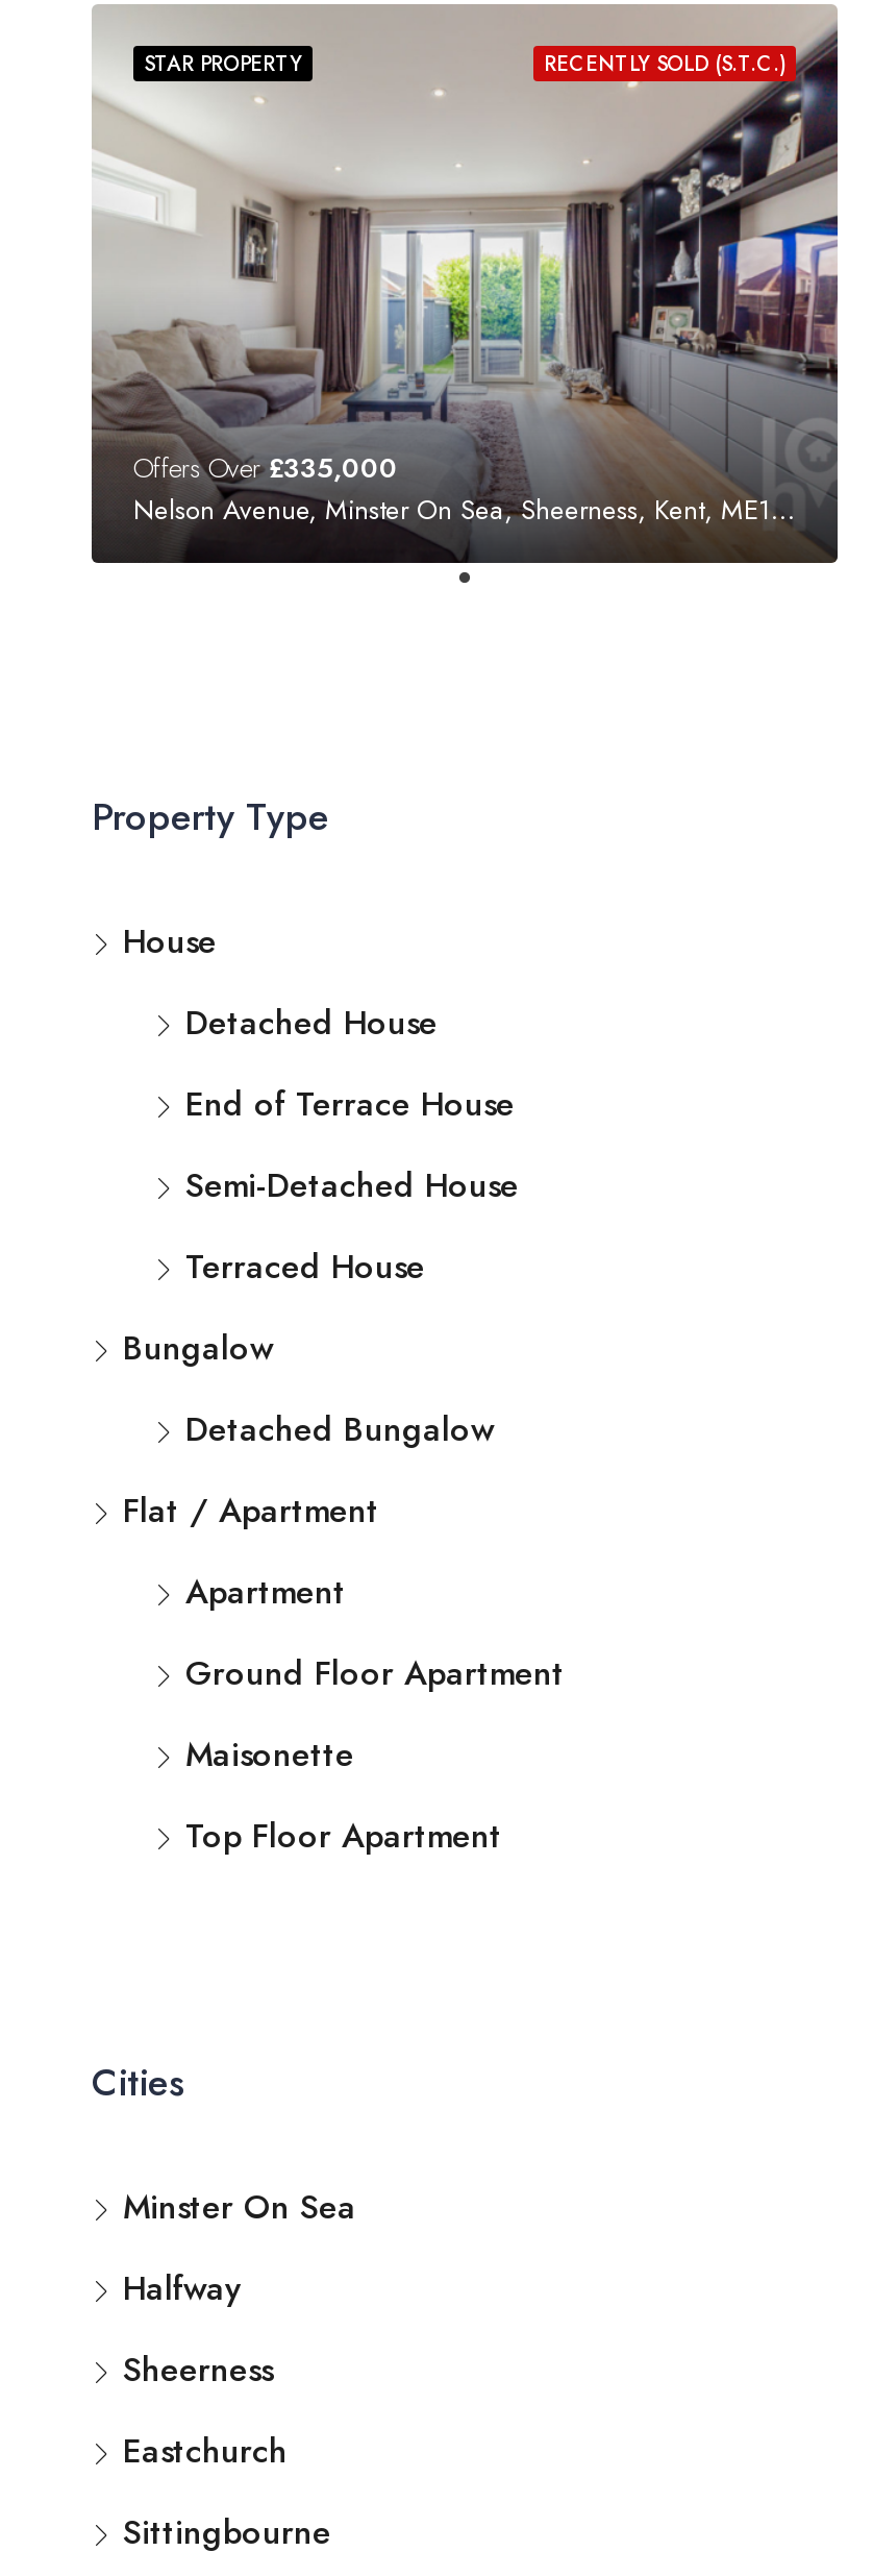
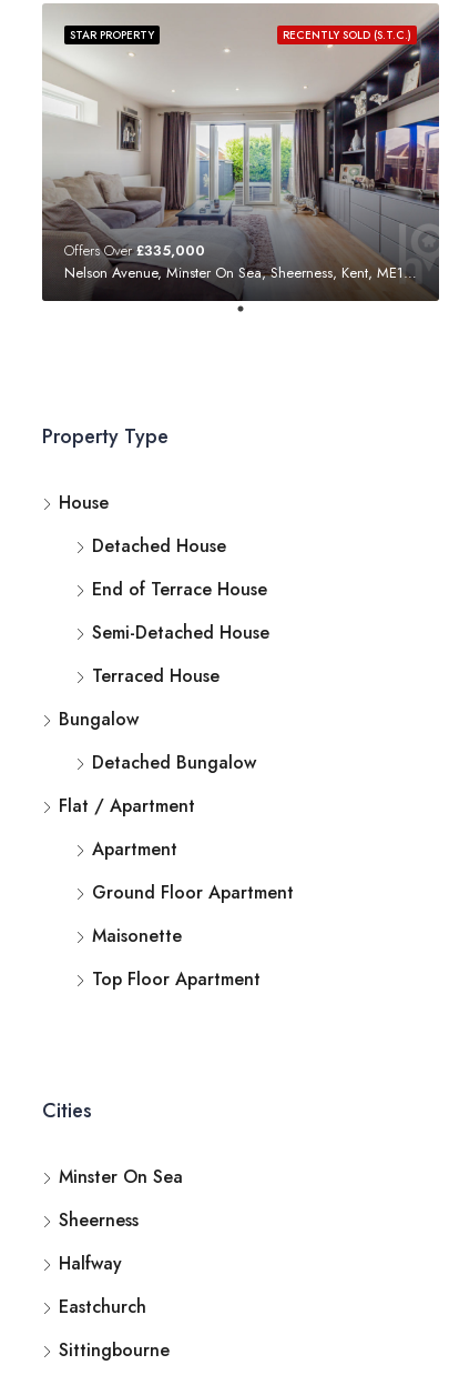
moved [123,2264,242,2312] -> [59,1251,122,1276]: Halfway
moved [123,2346,273,2394] -> [59,1207,139,1233]: Sheerness

